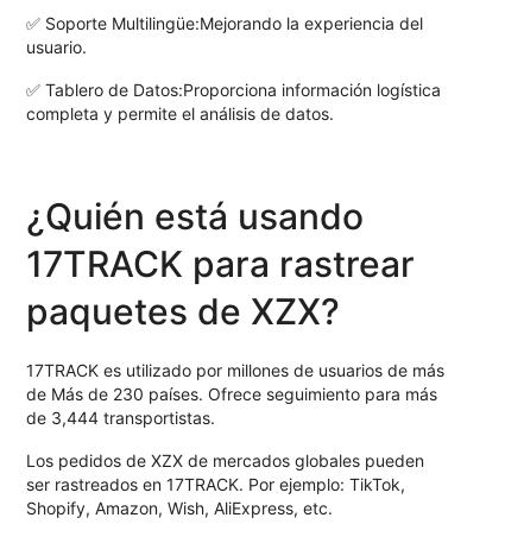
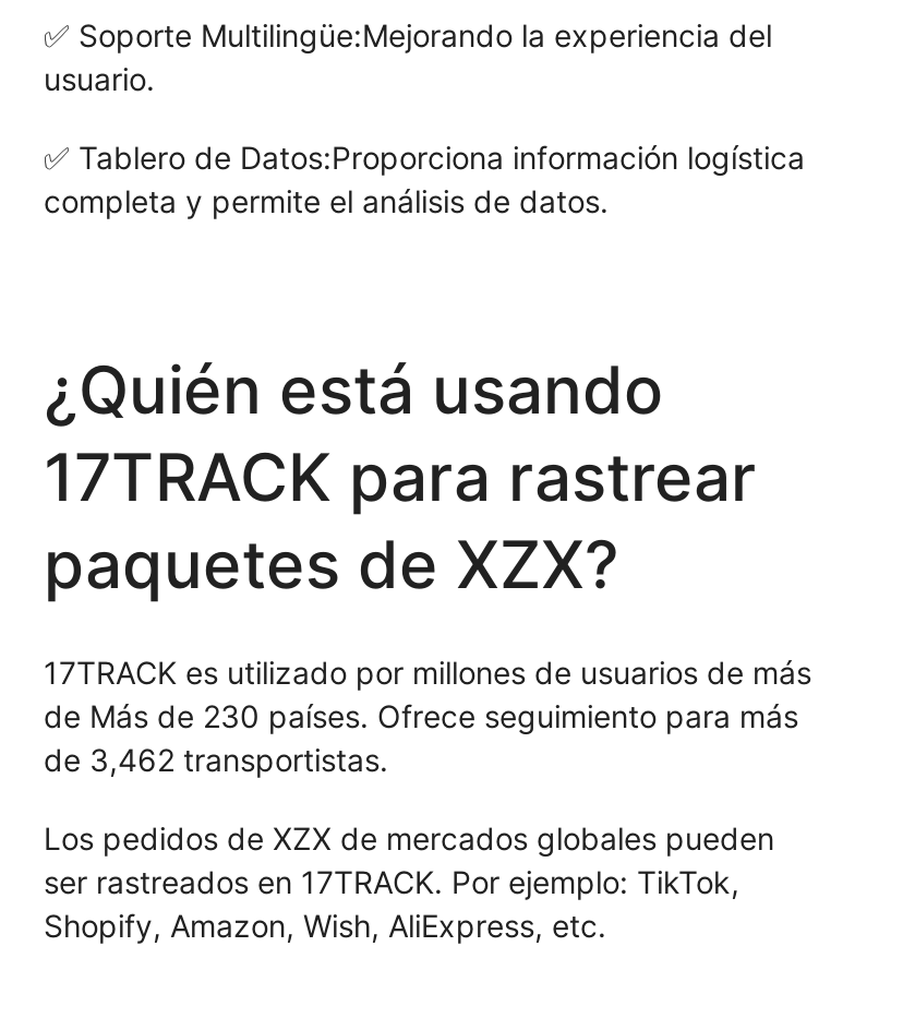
[26,408,215,428] de 3,444 transportistas. -> [44,741,388,778] de 3,462 transportistas.

